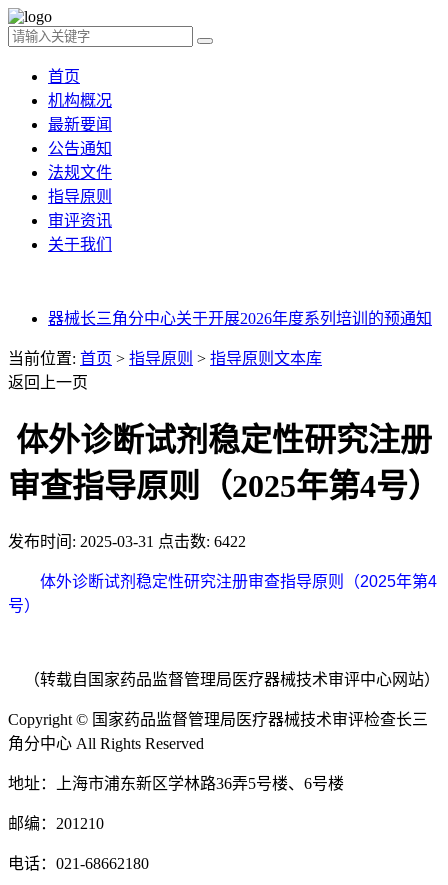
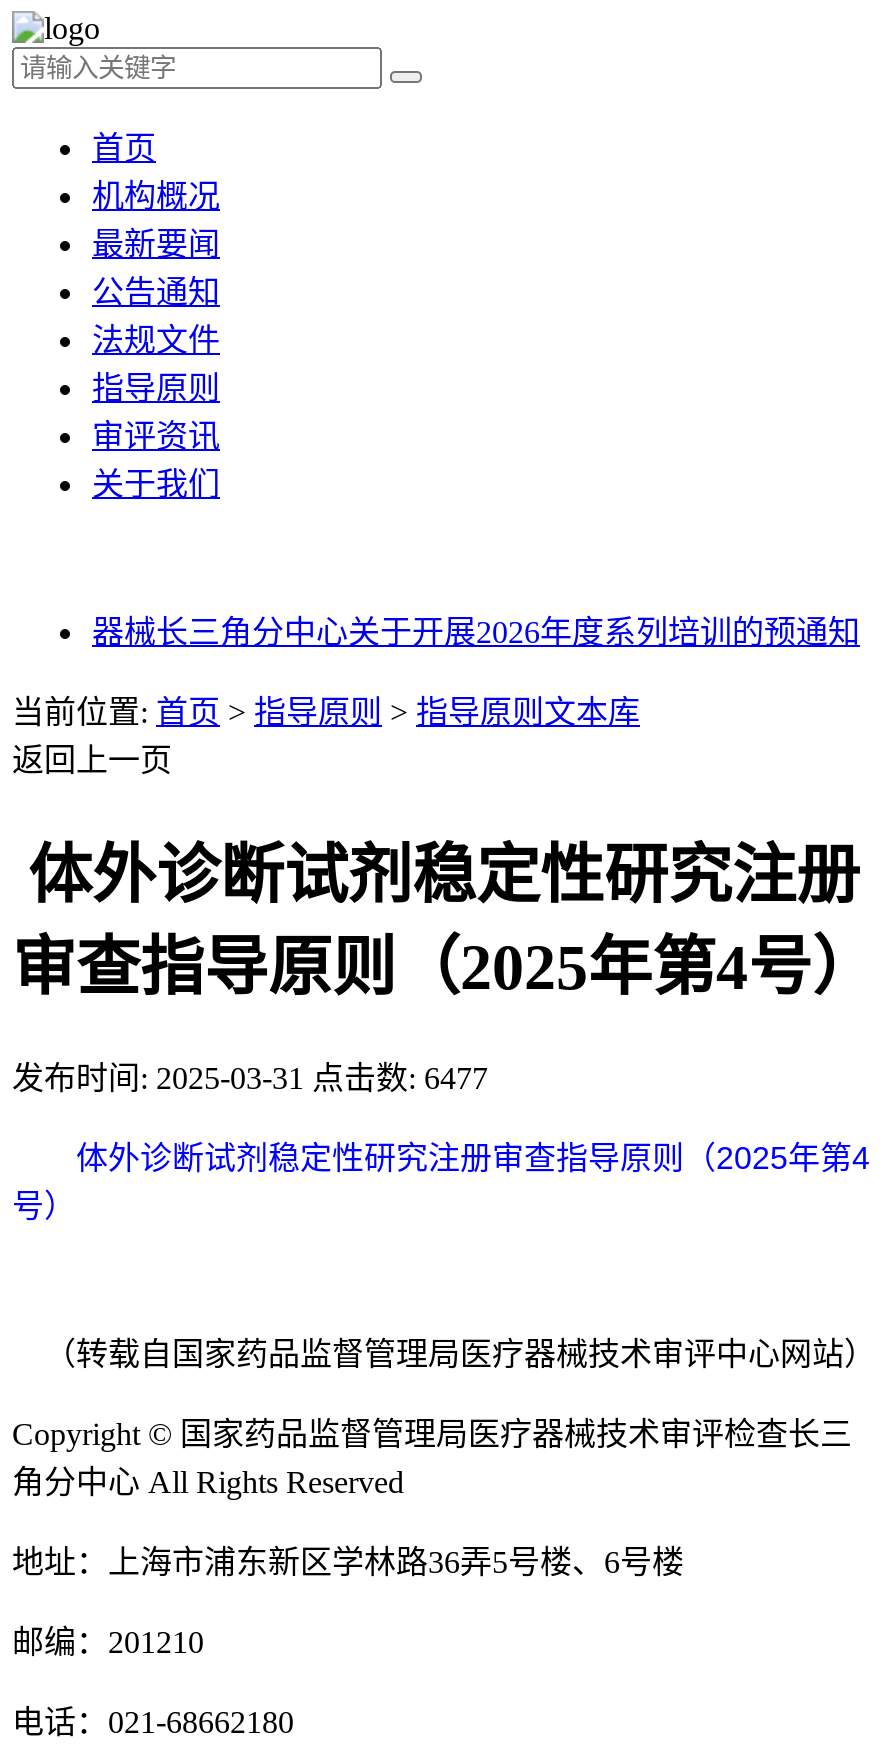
[8,533,246,550] 发布时间: 2025-03-31点击数: 6422 -> [12,1061,488,1095] 发布时间: 2025-03-31点击数: 6477

